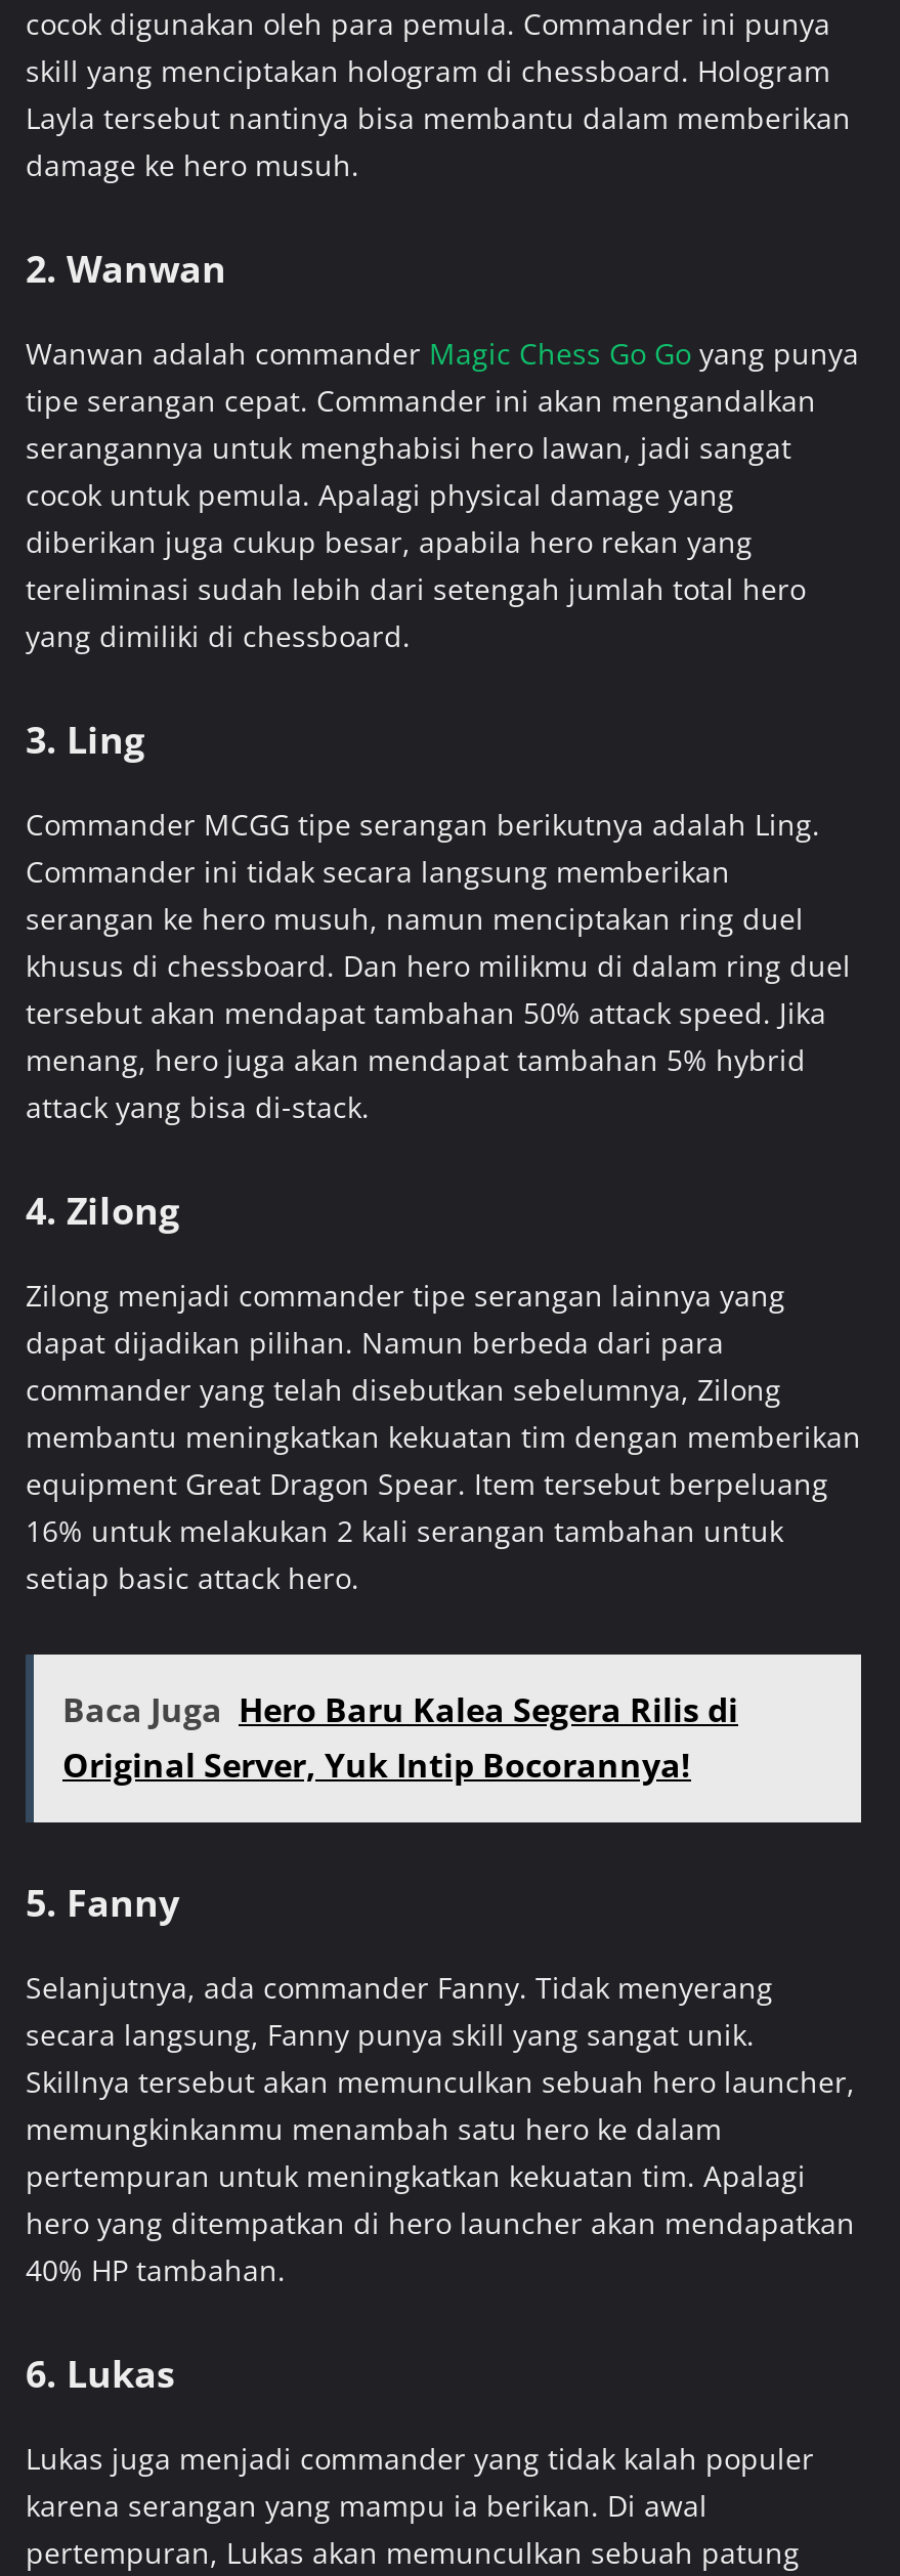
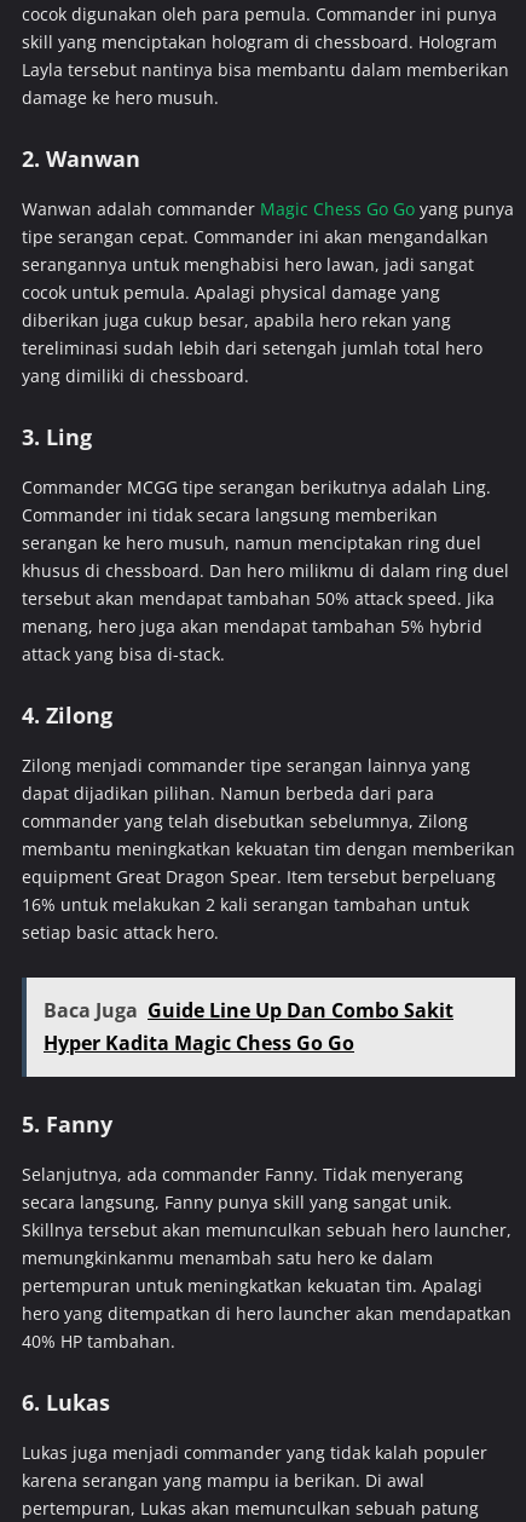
[62,1688,738,1788] Baca Juga Hero Baru Kalea Segera Rilis di | Original Server, Yuk Intip Bocorannya! -> [44,997,453,1057] Baca Juga Guide Line Up Dan Combo Sakit | Hyper Kadita Magic Chess Go Go

